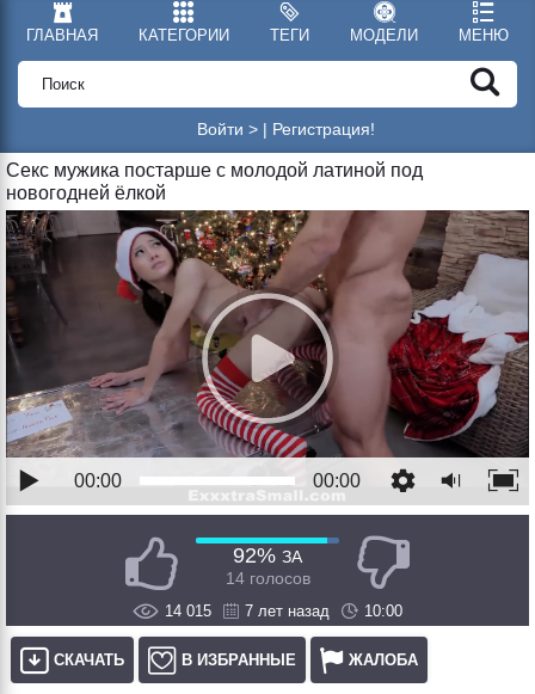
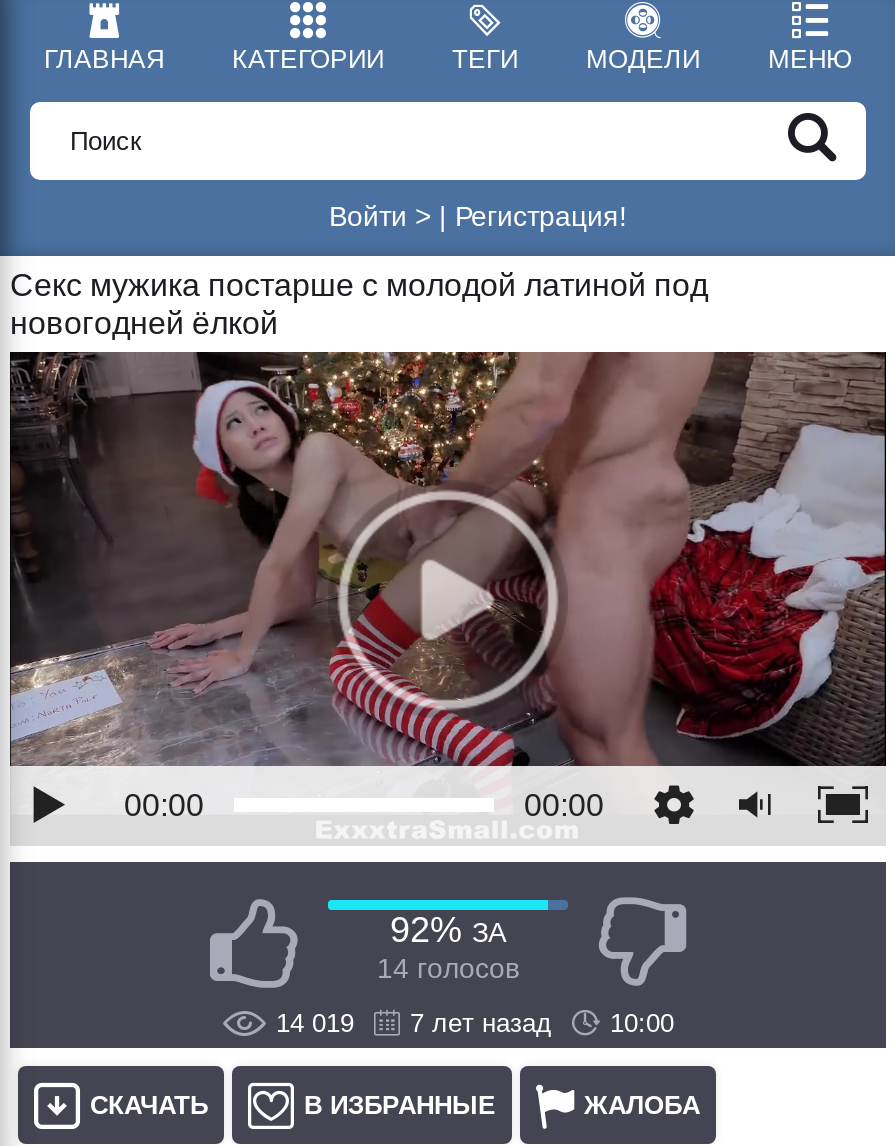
[165,602,402,619] 14 015 7 лет назад 10:00 -> [276,1007,674,1037] 14 019 7 лет назад 10:00

